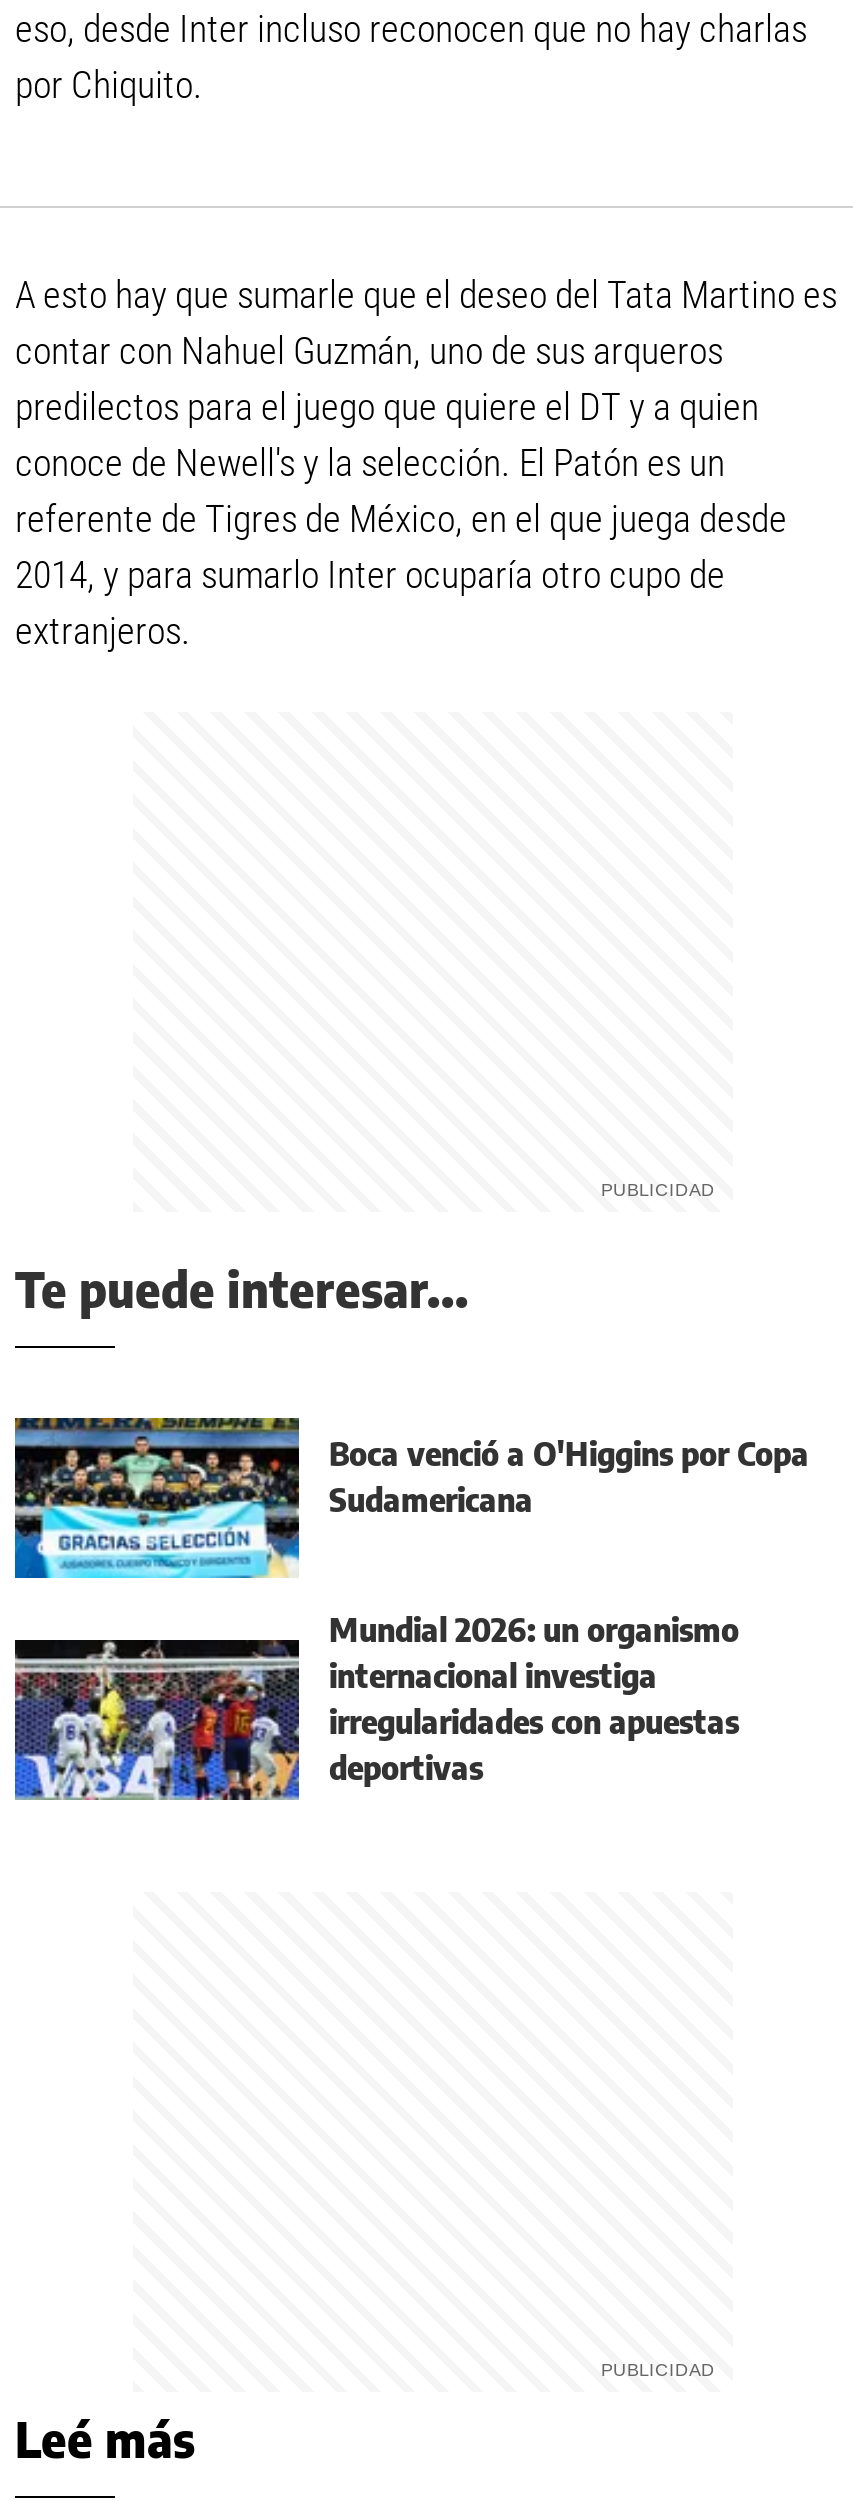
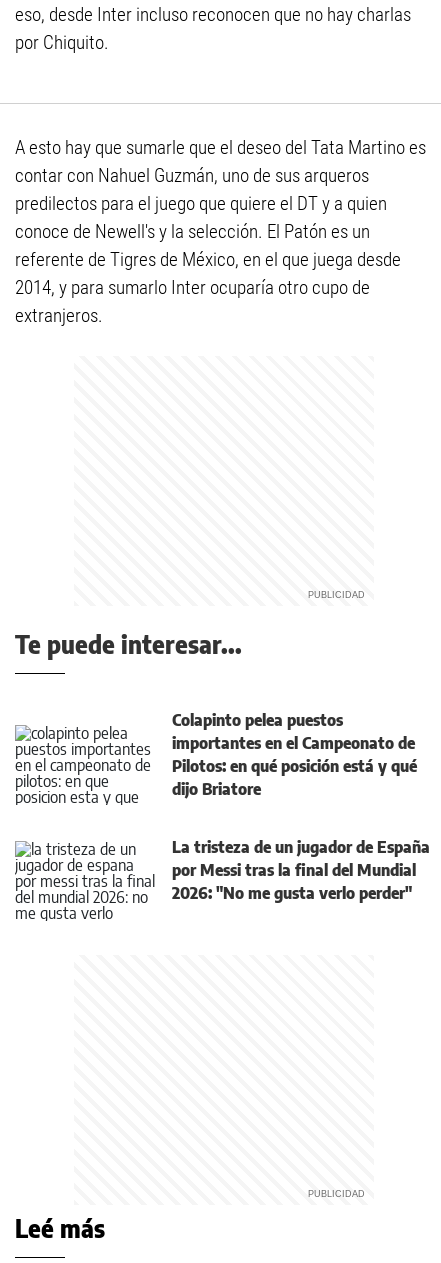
[13,1416,809,1590] [image] | Boca venció a O'Higgins por Copa | Sudamericana -> [15,710,417,806] [image] | Colapinto pelea puestos | importantes en el Campeonato de | Pilotos: en qué posición está y qué | dijo Briatore
[13,1610,739,1818] [image] | Mundial 2026: un organismo | internacional investiga | irregularidades con apuestas | deportivas -> [14,829,430,922] [image] | La tristeza de un jugador de España | por Messi tras la final del Mundial | 2026: "No me gusta verlo perder"

